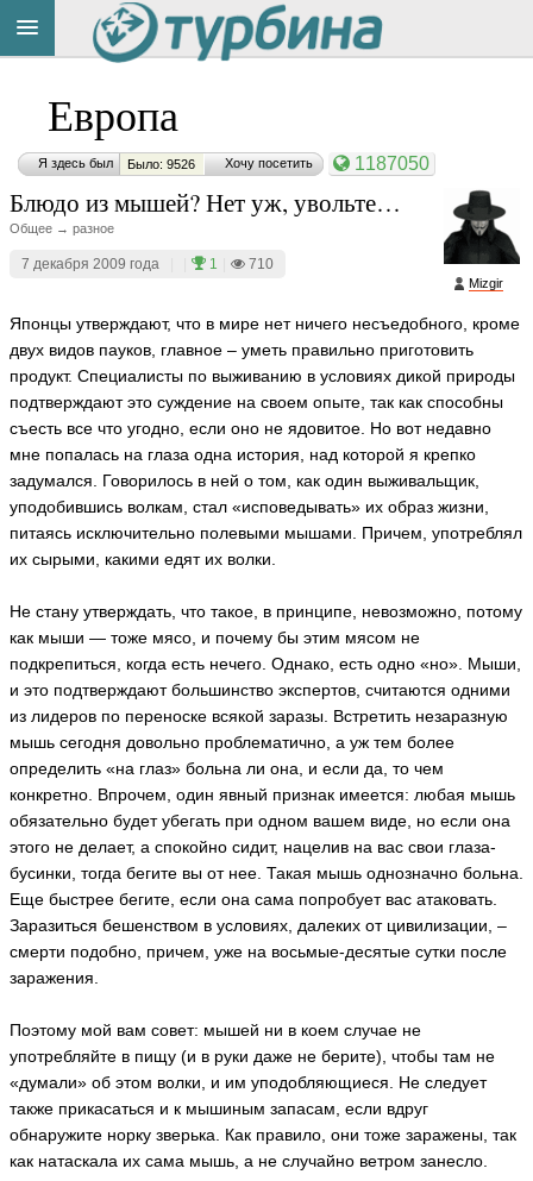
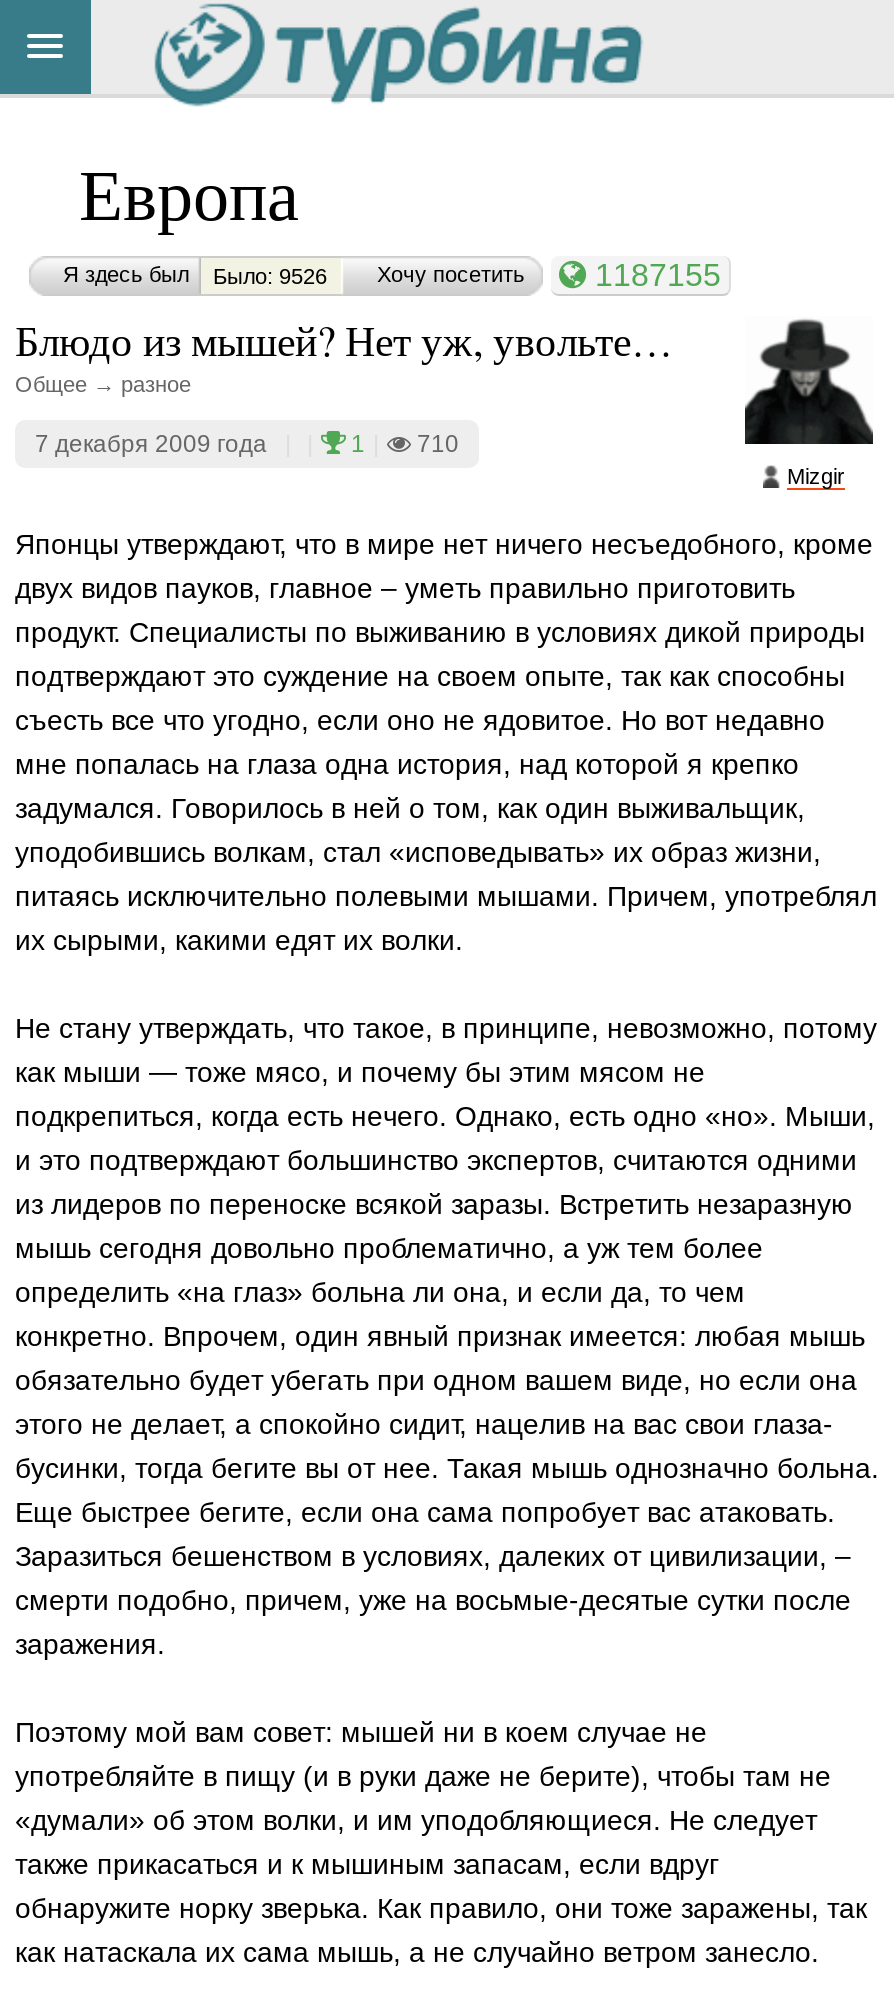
[355,153,429,174] 1187050 -> [595,258,721,292] 1187155

